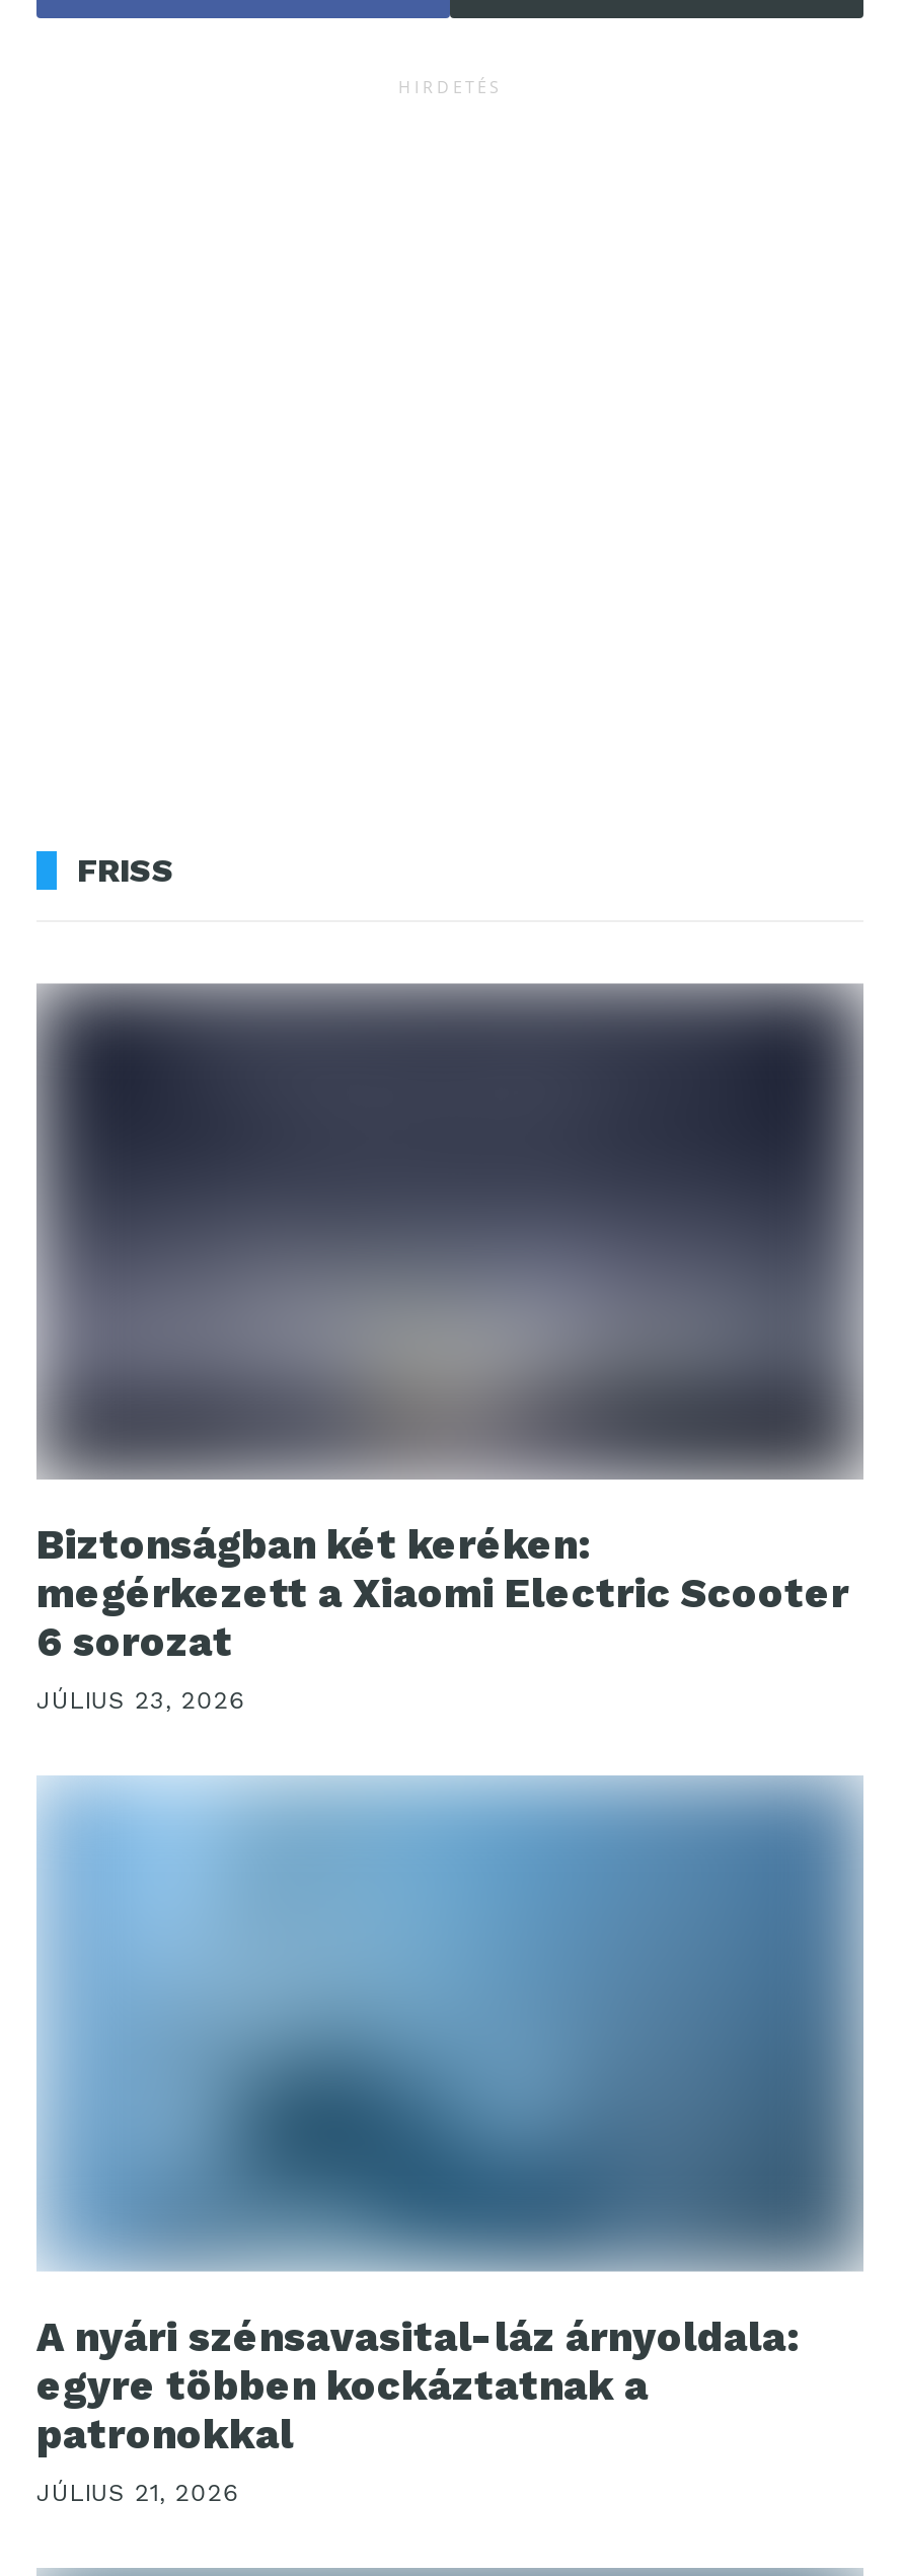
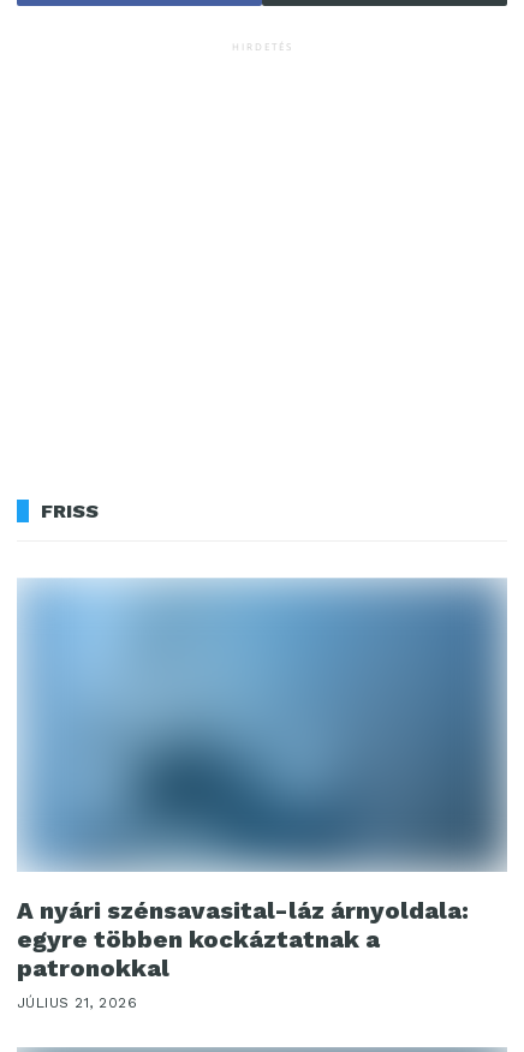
[36,983,863,1715] [image] | Biztonságban két keréken: | megérkezett a Xiaomi Electric Scooter | 6 sorozat | JÚLIUS 23, 2026 -> none

